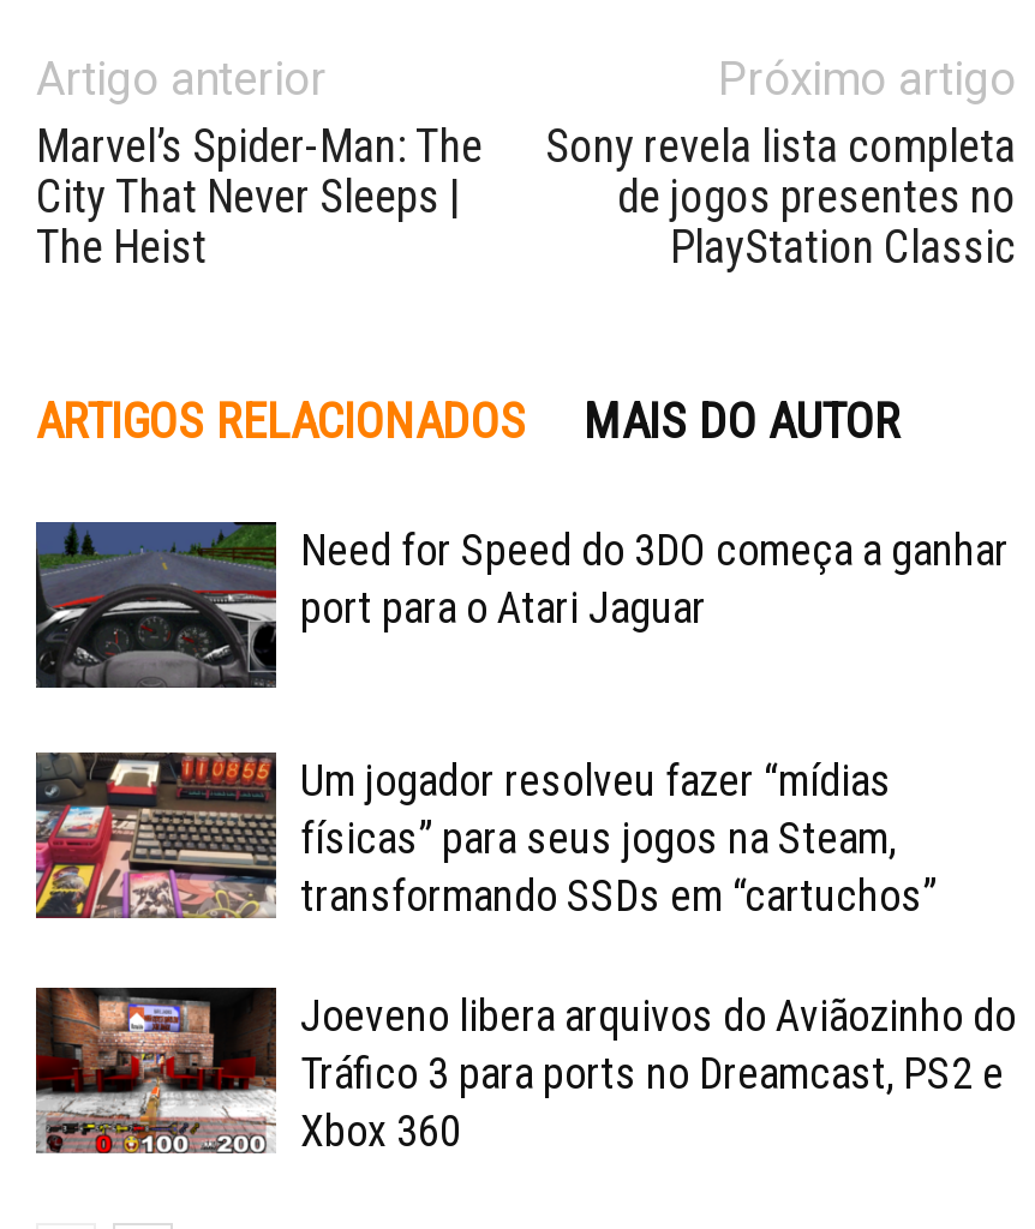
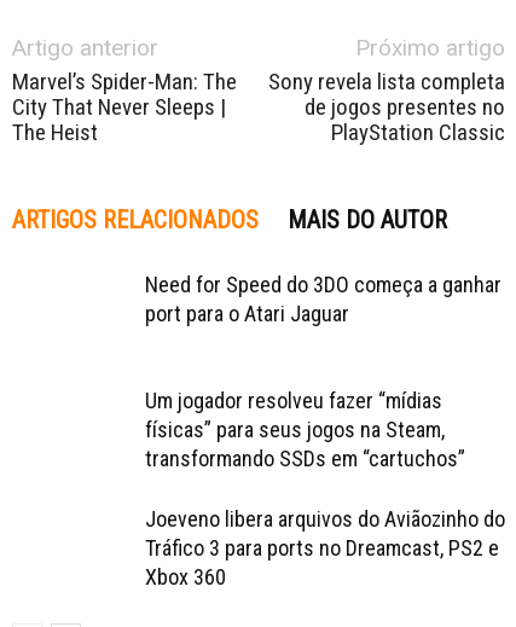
[34,518,279,691] [image] -> none
[34,749,279,922] [image] -> none
[34,984,279,1157] [image] -> none

